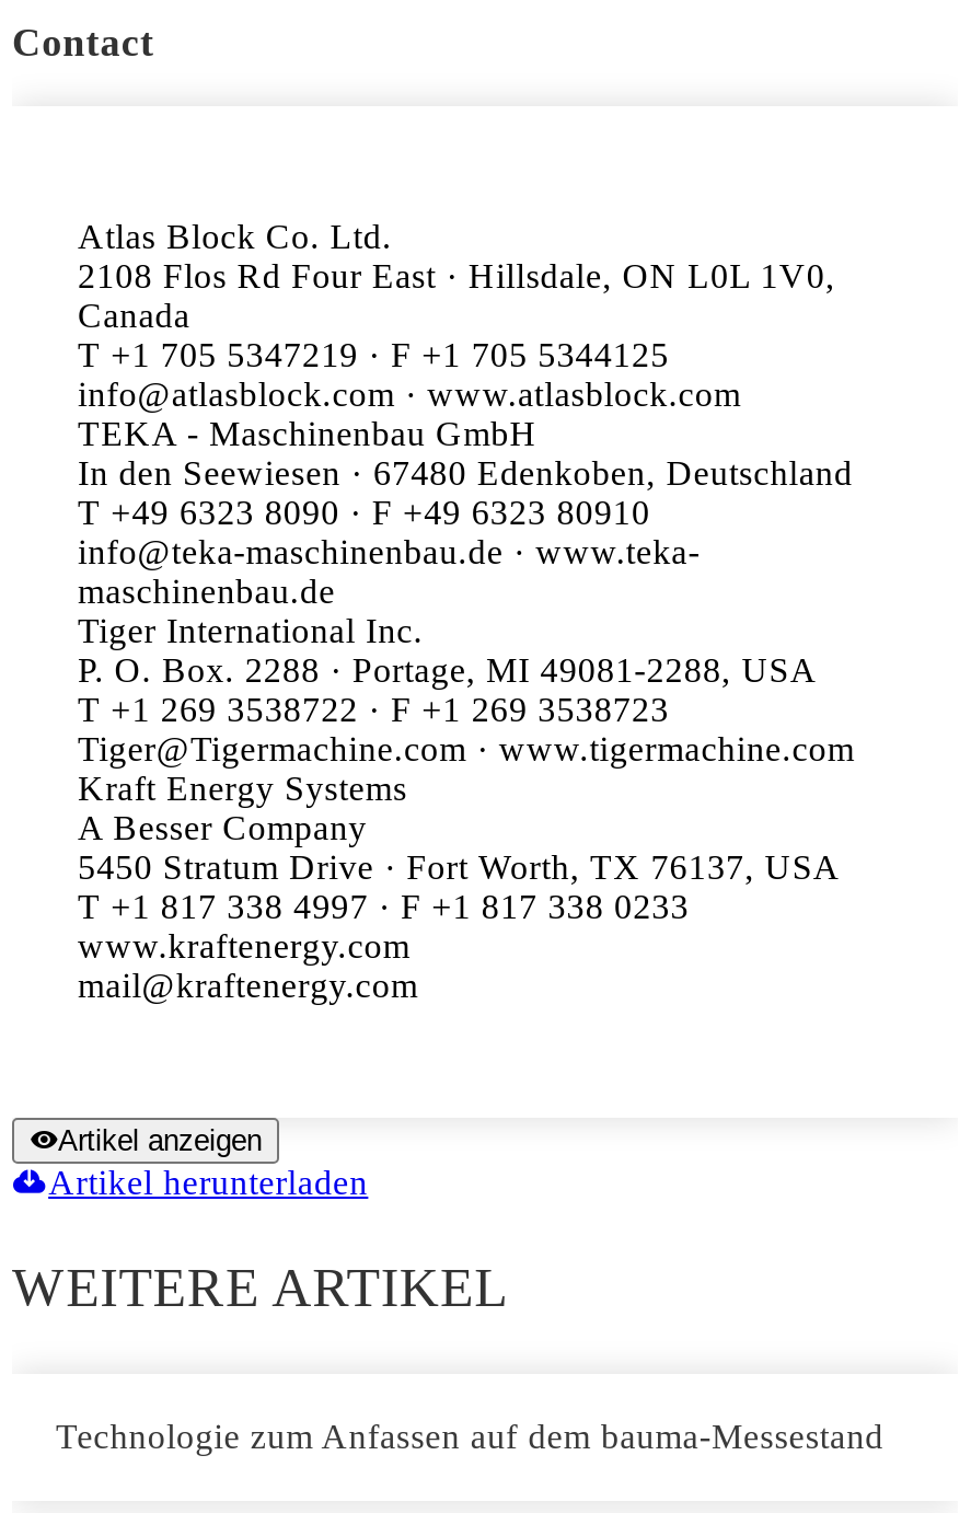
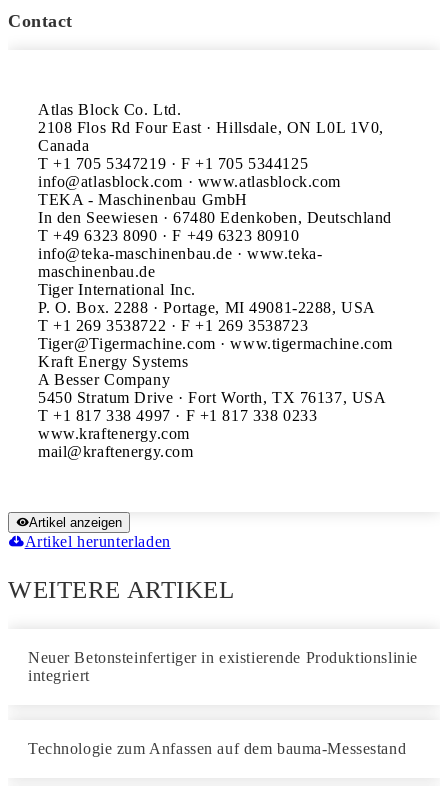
none -> [28,649,418,684] Neuer Betonsteinfertiger in existierende Produktionslinie | integriert

